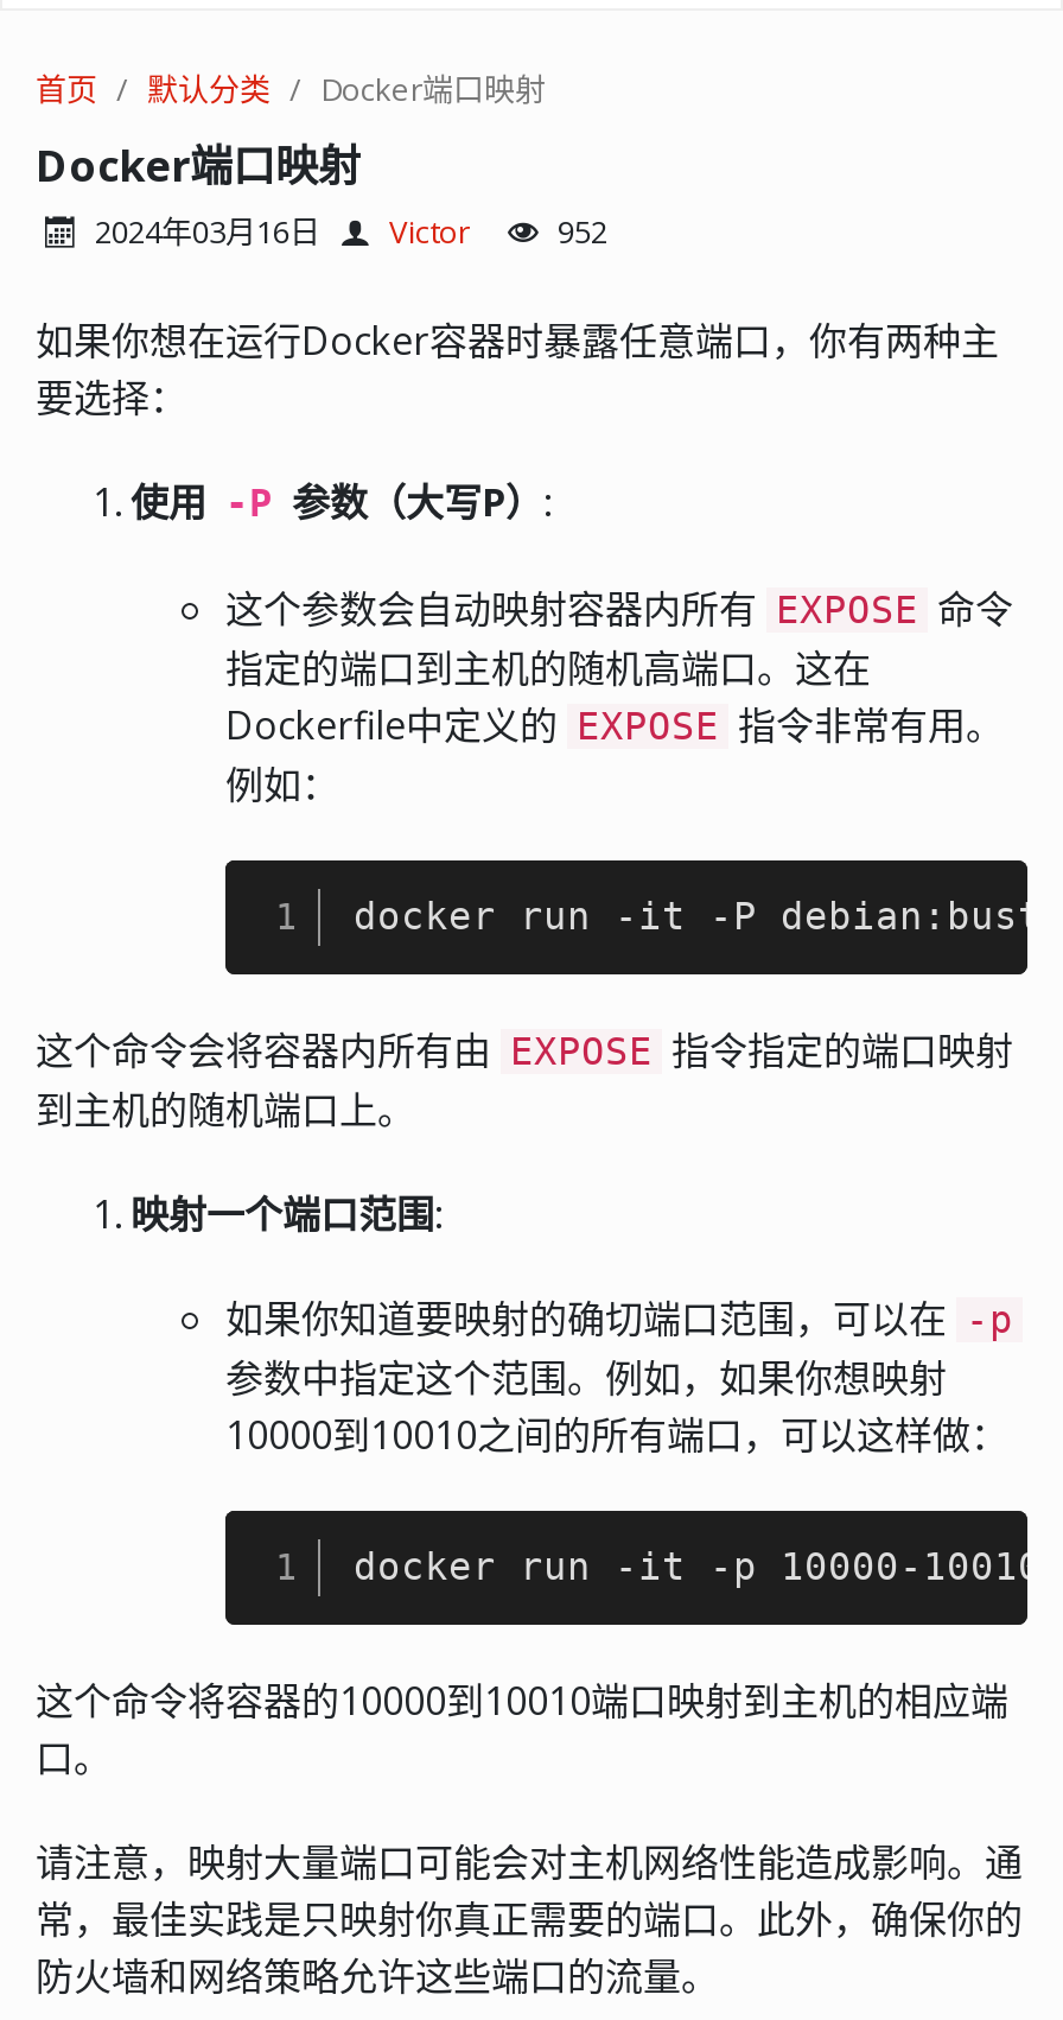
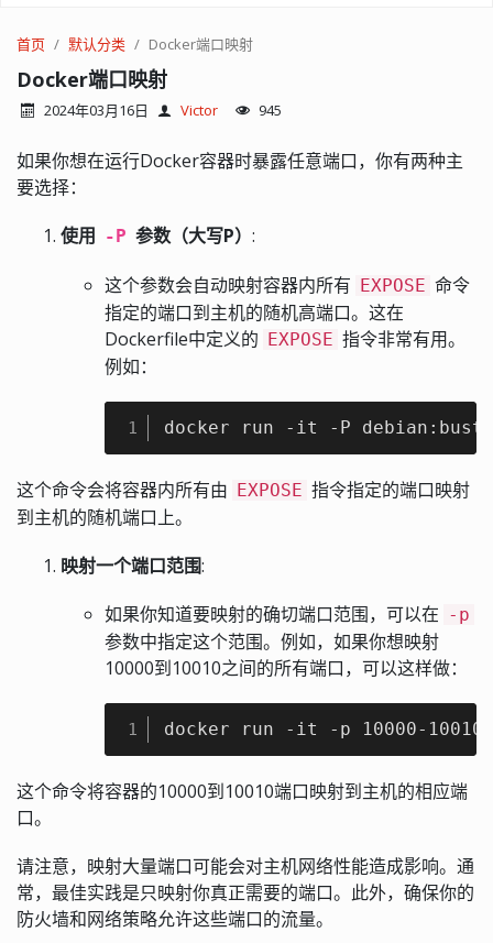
[558,210,607,253] 952 -> [259,100,282,120] 945

